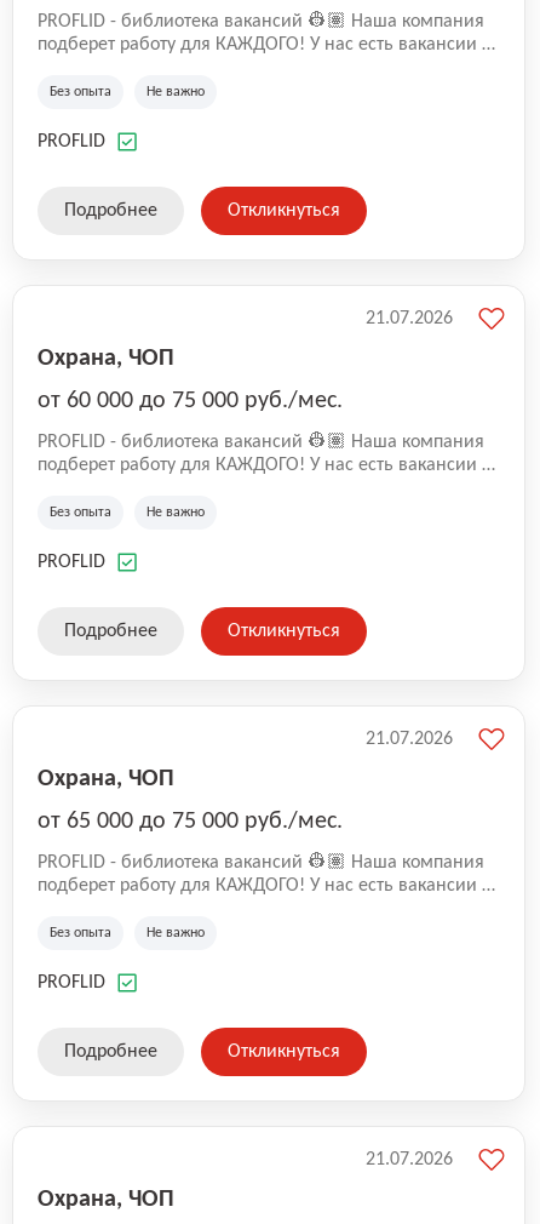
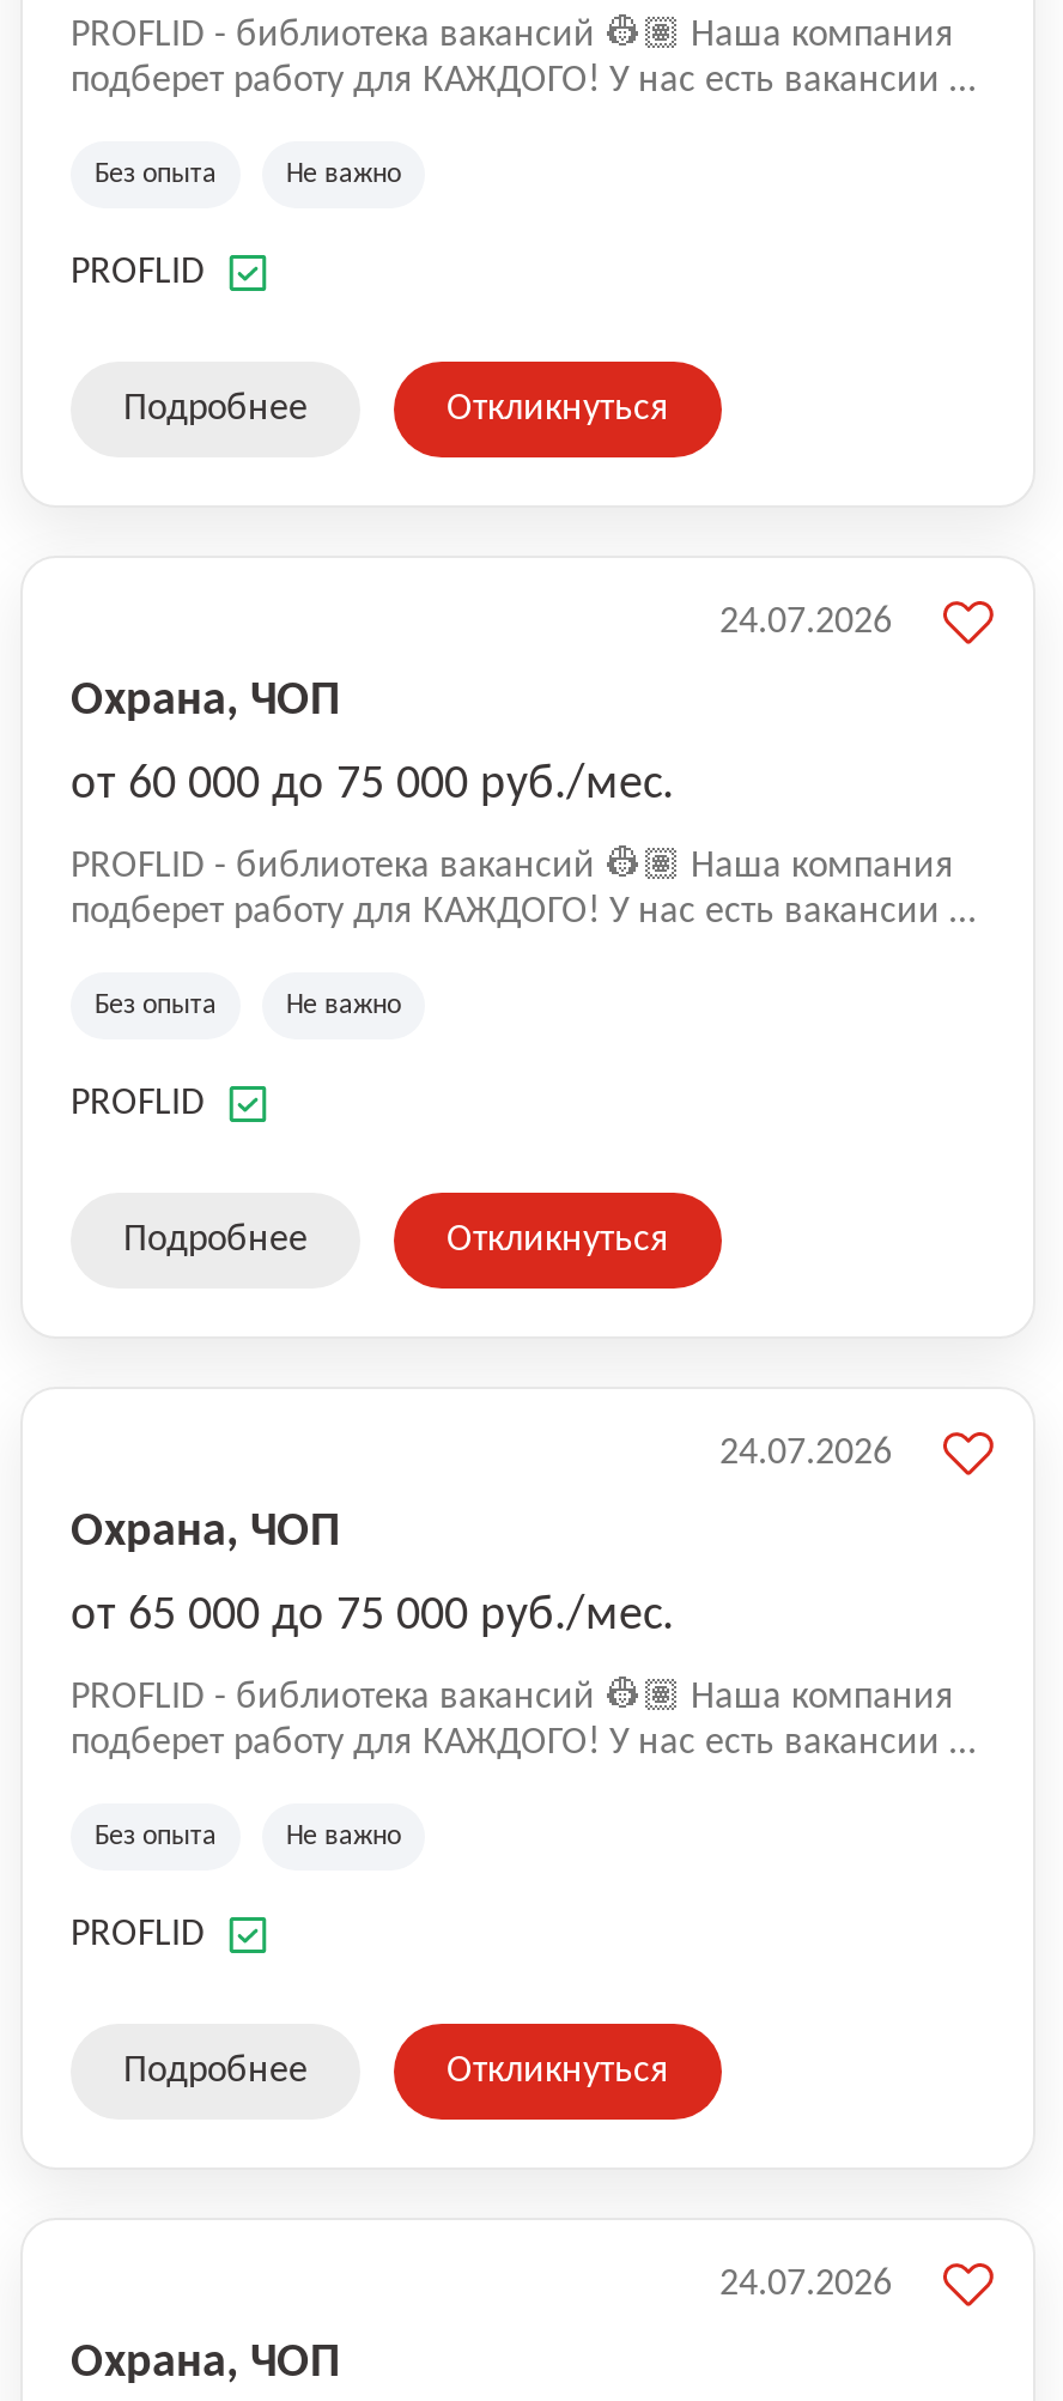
[366,308,453,328] 21.07.2026 -> [719,602,892,641] 24.07.2026
[366,729,453,748] 21.07.2026 -> [719,1433,892,1472] 24.07.2026
[366,1149,453,1169] 21.07.2026 -> [719,2264,892,2303] 24.07.2026

